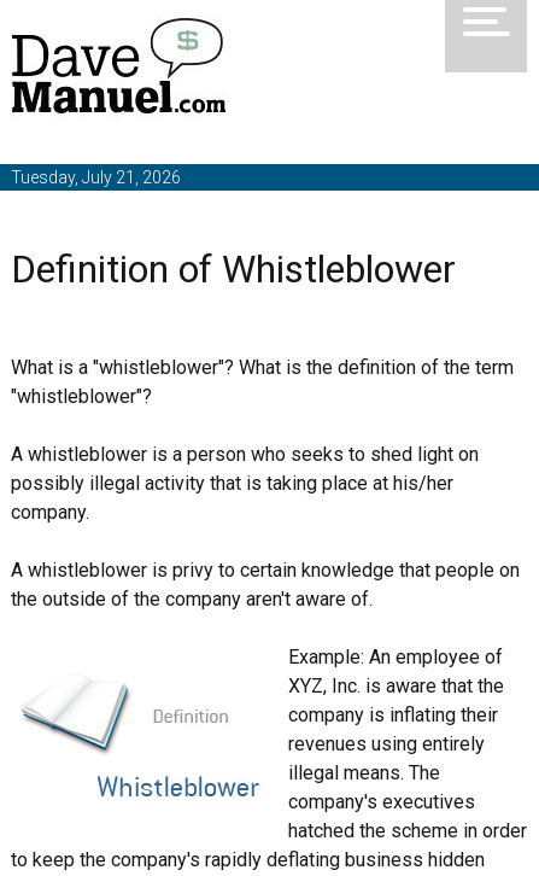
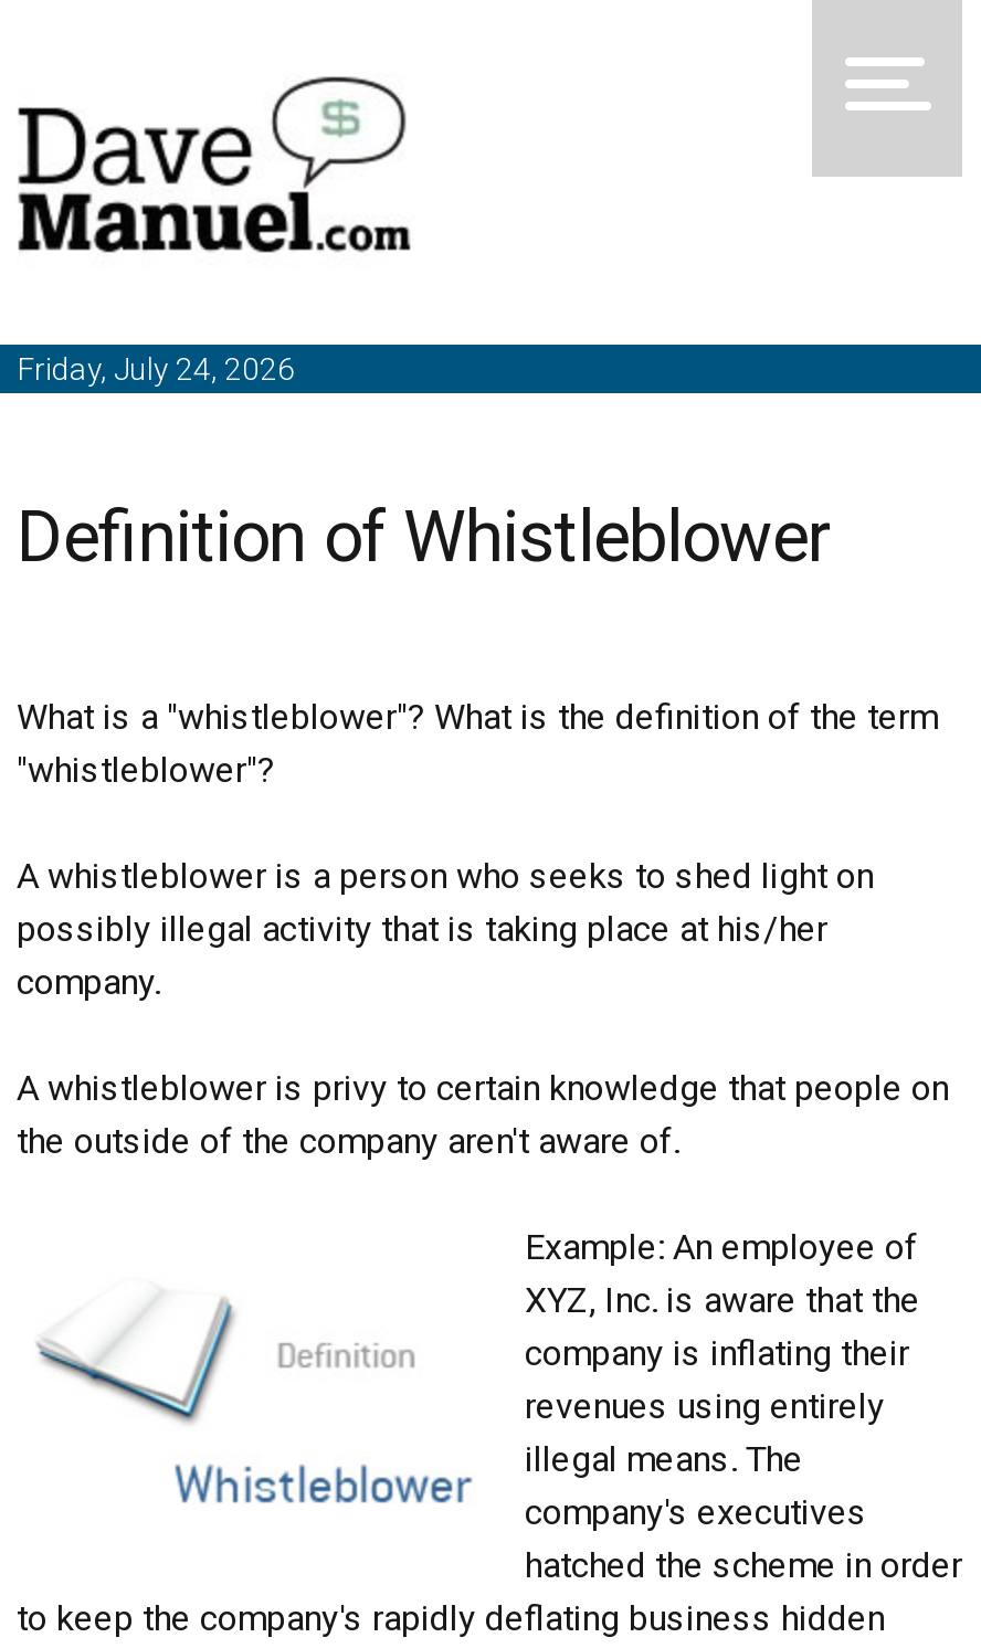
[11,168,181,187] Tuesday, July 21, 2026 -> [17,351,295,387] Friday, July 24, 2026

